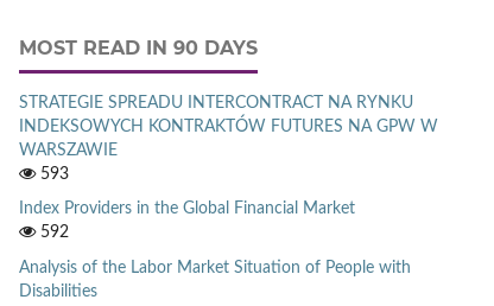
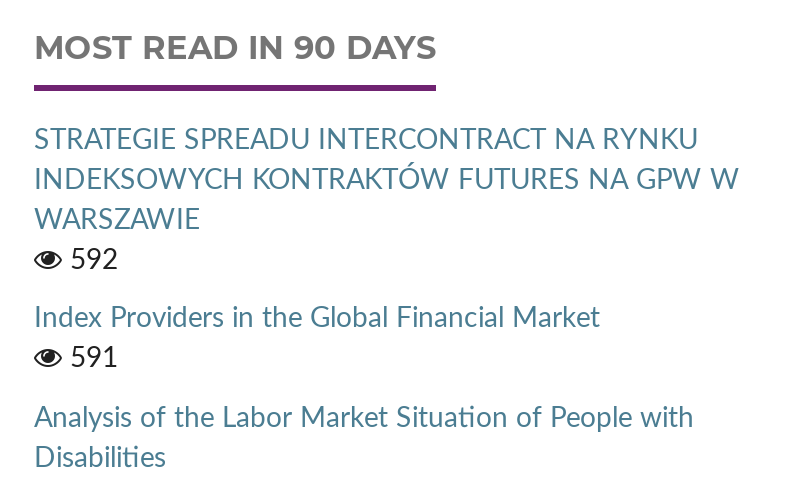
[36,165,69,182] 593 -> [62,246,118,274] 592
[36,225,69,241] 592 -> [62,346,118,374] 591

